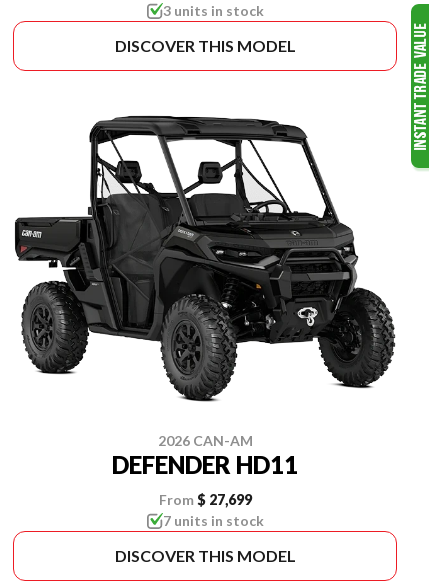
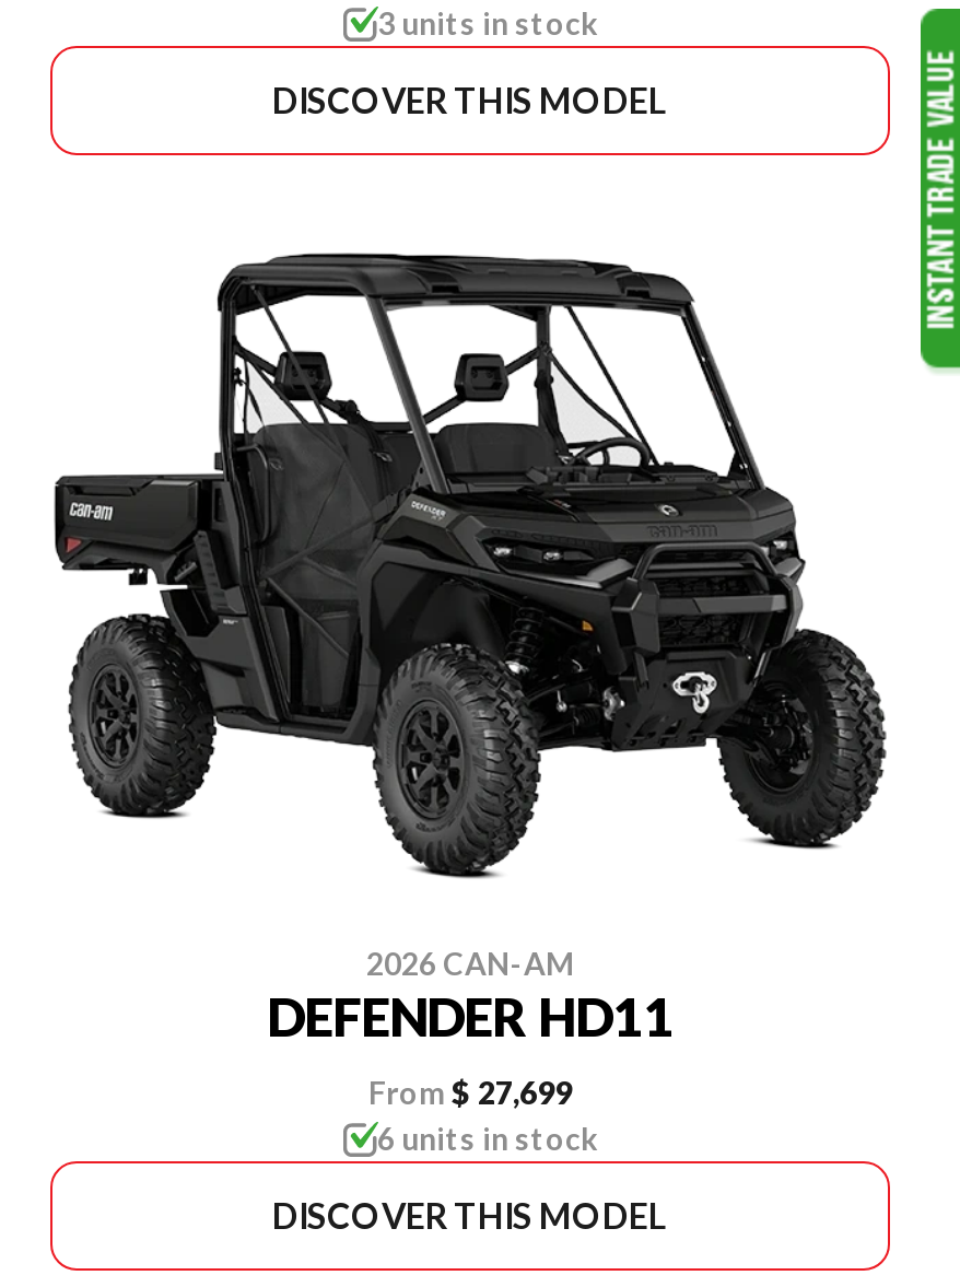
[162,512,263,529] 7 units in stock -> [377,1119,598,1156] 6 units in stock

